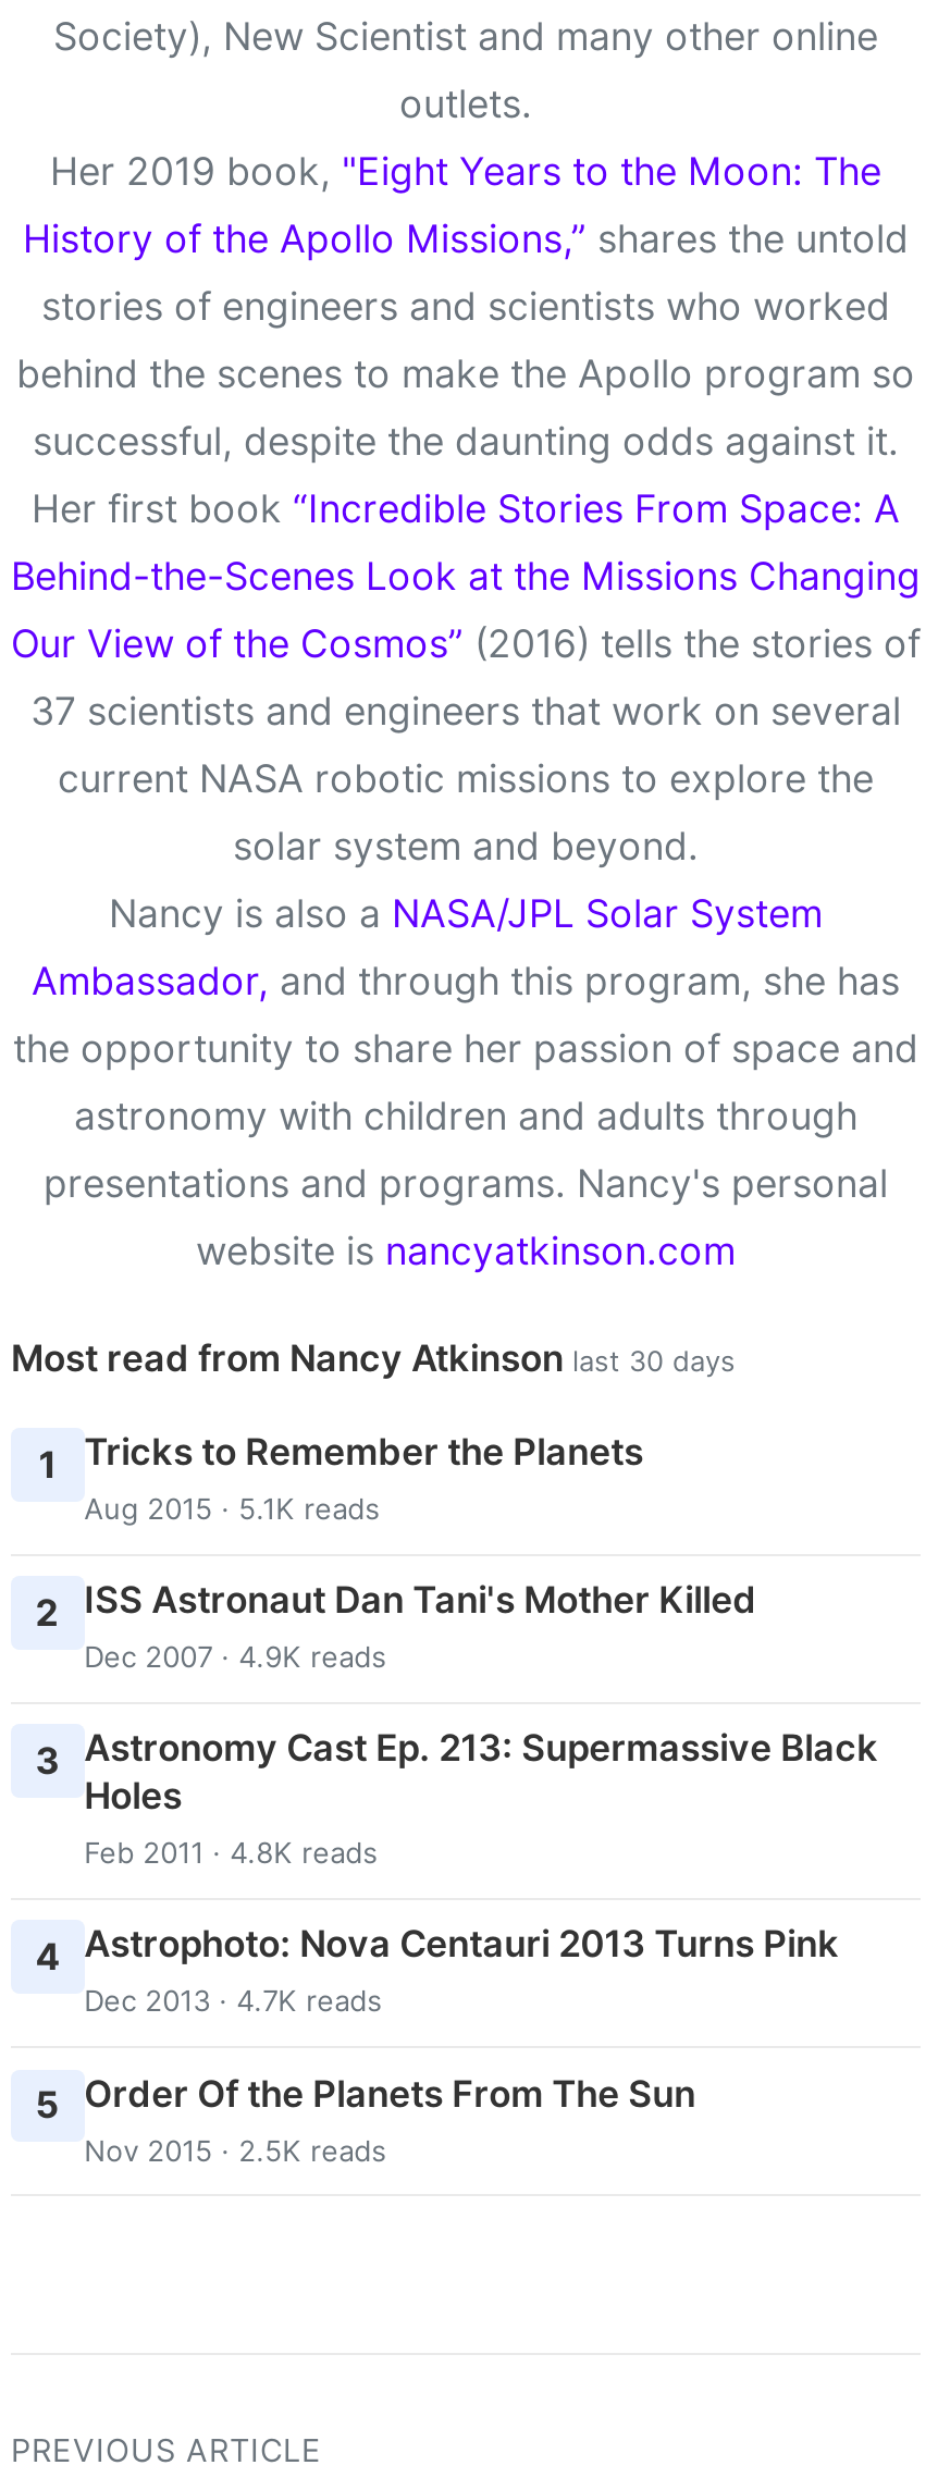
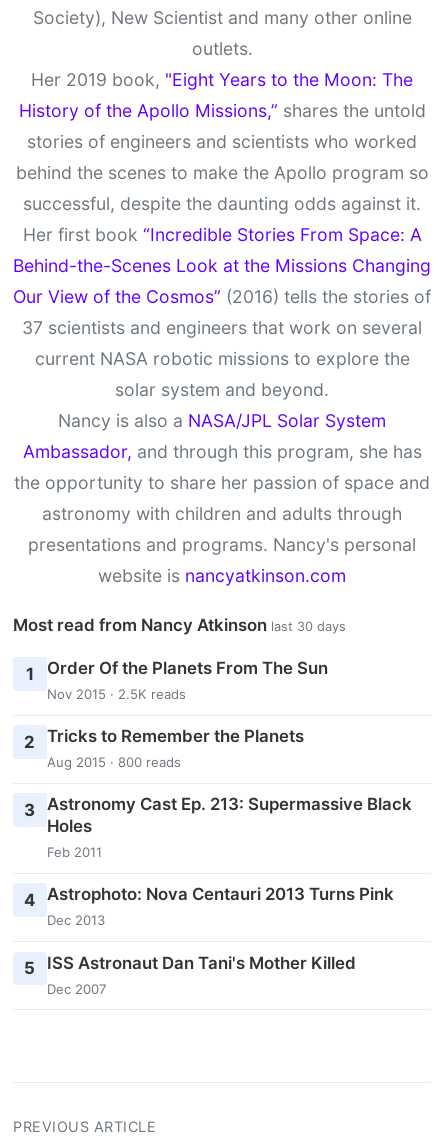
[84,1430,643,1526] Tricks to Remember the Planets | Aug 2015 · 5.1K reads -> [47,658,328,702] Order Of the Planets From The Sun | Nov 2015 · 2.5K reads
[35,1578,756,1674] 2 ISS Astronaut Dan Tani's Mother Killed | Dec 2007 · 4.9K reads -> [24,726,304,770] 2 Tricks to Remember the Planets | Aug 2015 · 800 reads
[84,1836,378,1870] Feb 2011 · 4.8K reads -> [47,844,102,860] Feb 2011
[84,1984,382,2019] Dec 2013 · 4.7K reads -> [47,912,105,928] Dec 2013
[35,2071,696,2167] 5 Order Of the Planets From The Sun | Nov 2015 · 2.5K reads -> [24,953,356,997] 5 ISS Astronaut Dan Tani's Mother Killed | Dec 2007

